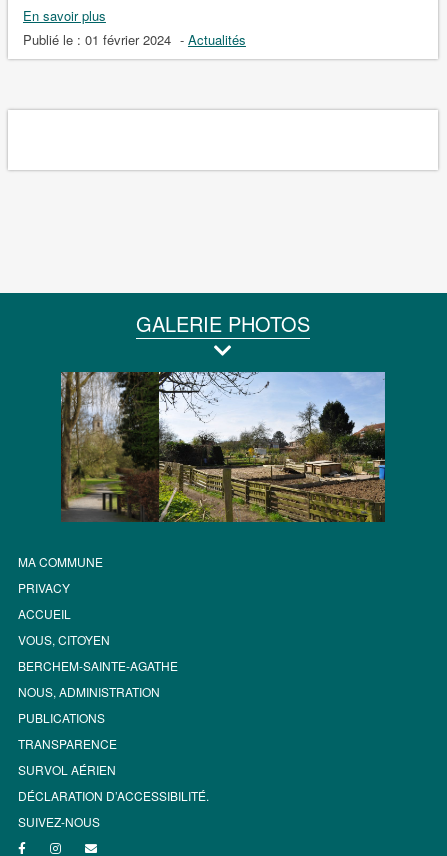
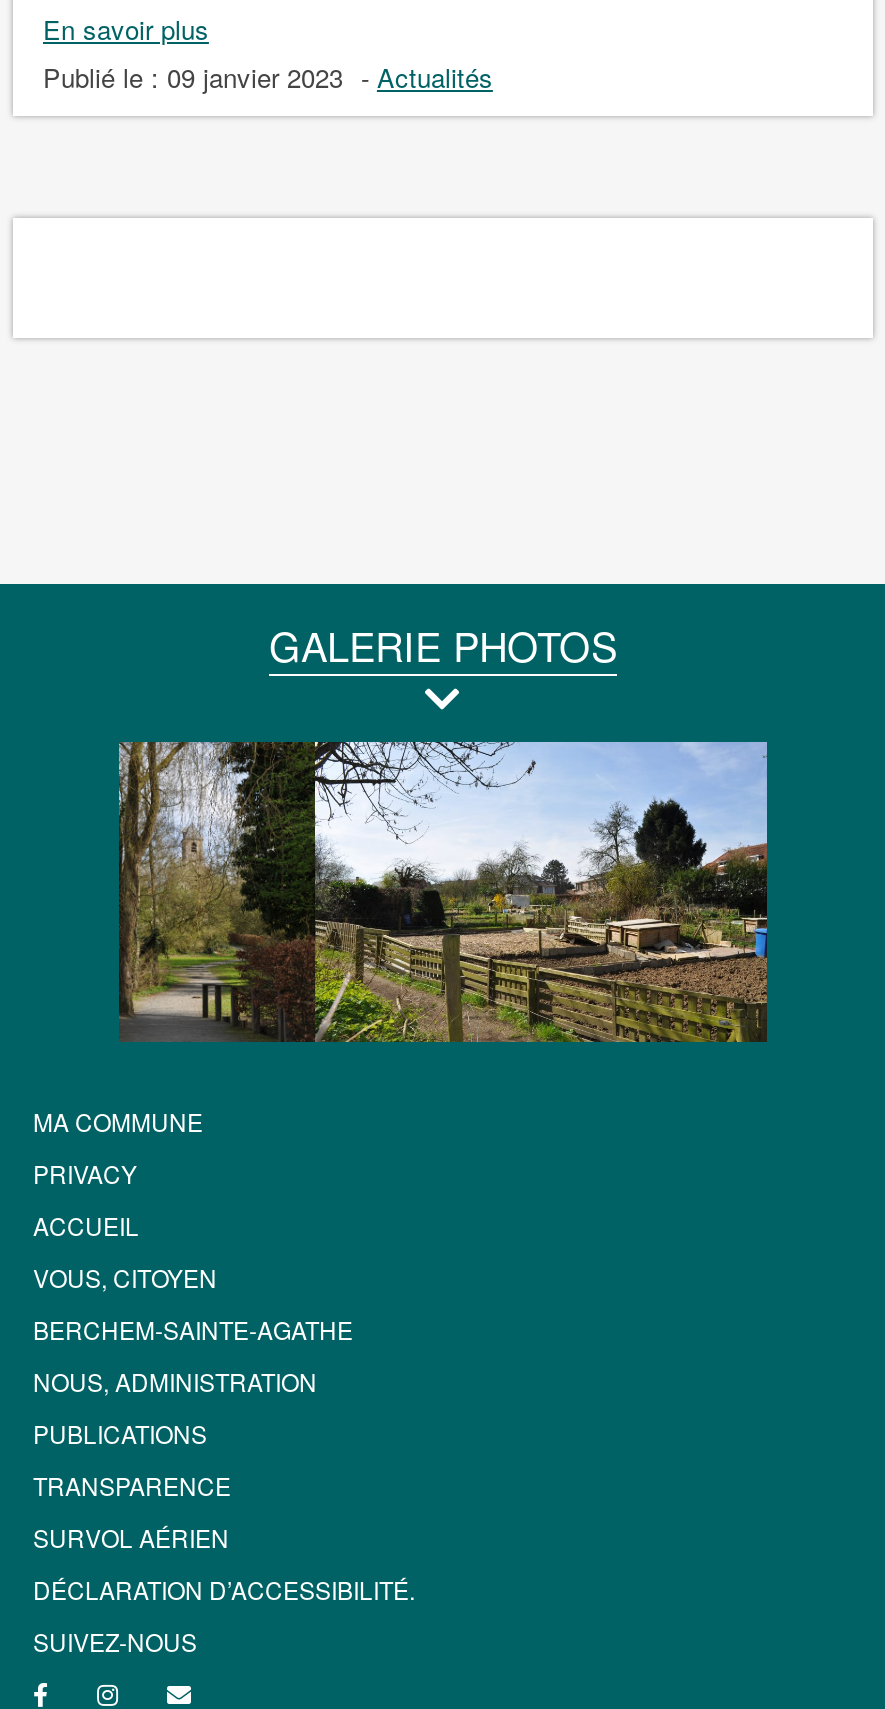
[23,30,246,49] Publié le : 01 février 2024 - Actualités -> [43,57,493,95] Publié le : 09 janvier 2023 - Actualités

